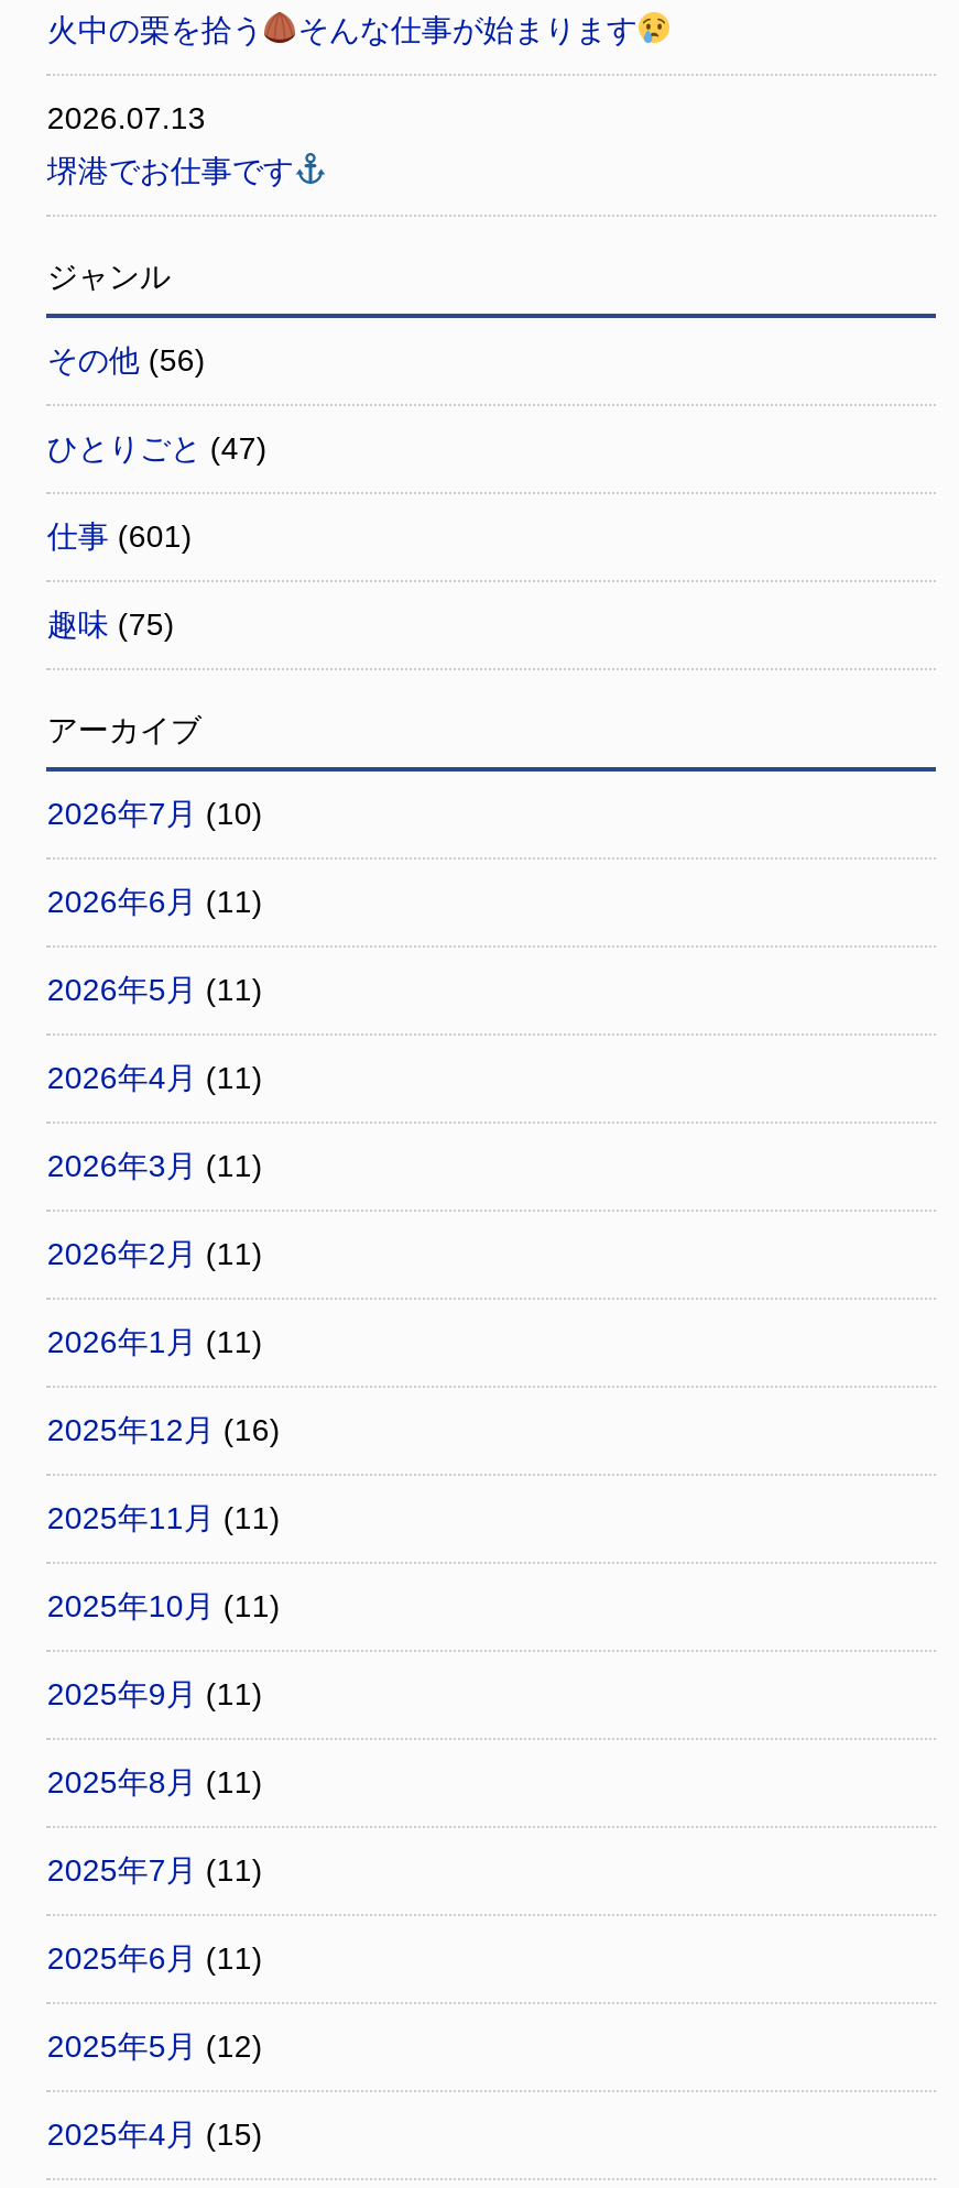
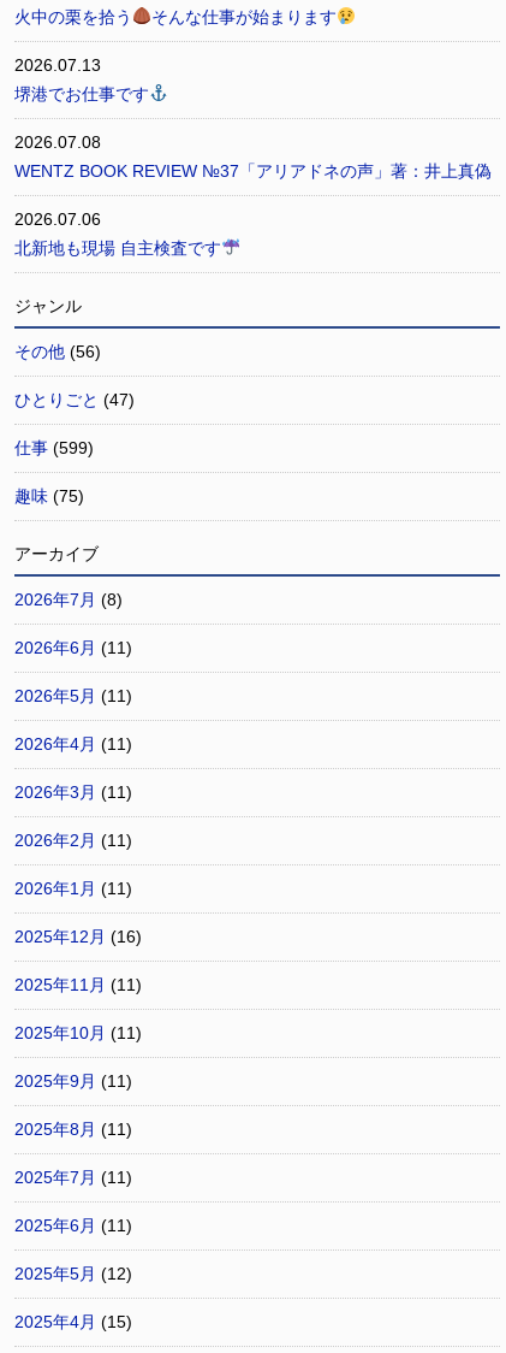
none -> [15,132,492,258] 2026.07.08 | WENTZ BOOK REVIEW №37「アリアドネの声」著：井上真偽 | 2026.07.06 | 北新地も現場 自主検査です
[47,518,192,554] 仕事(601) -> [15,438,94,457] 仕事(599)
[47,796,263,831] 2026年7月(10) -> [15,590,123,609] 2026年7月(8)

